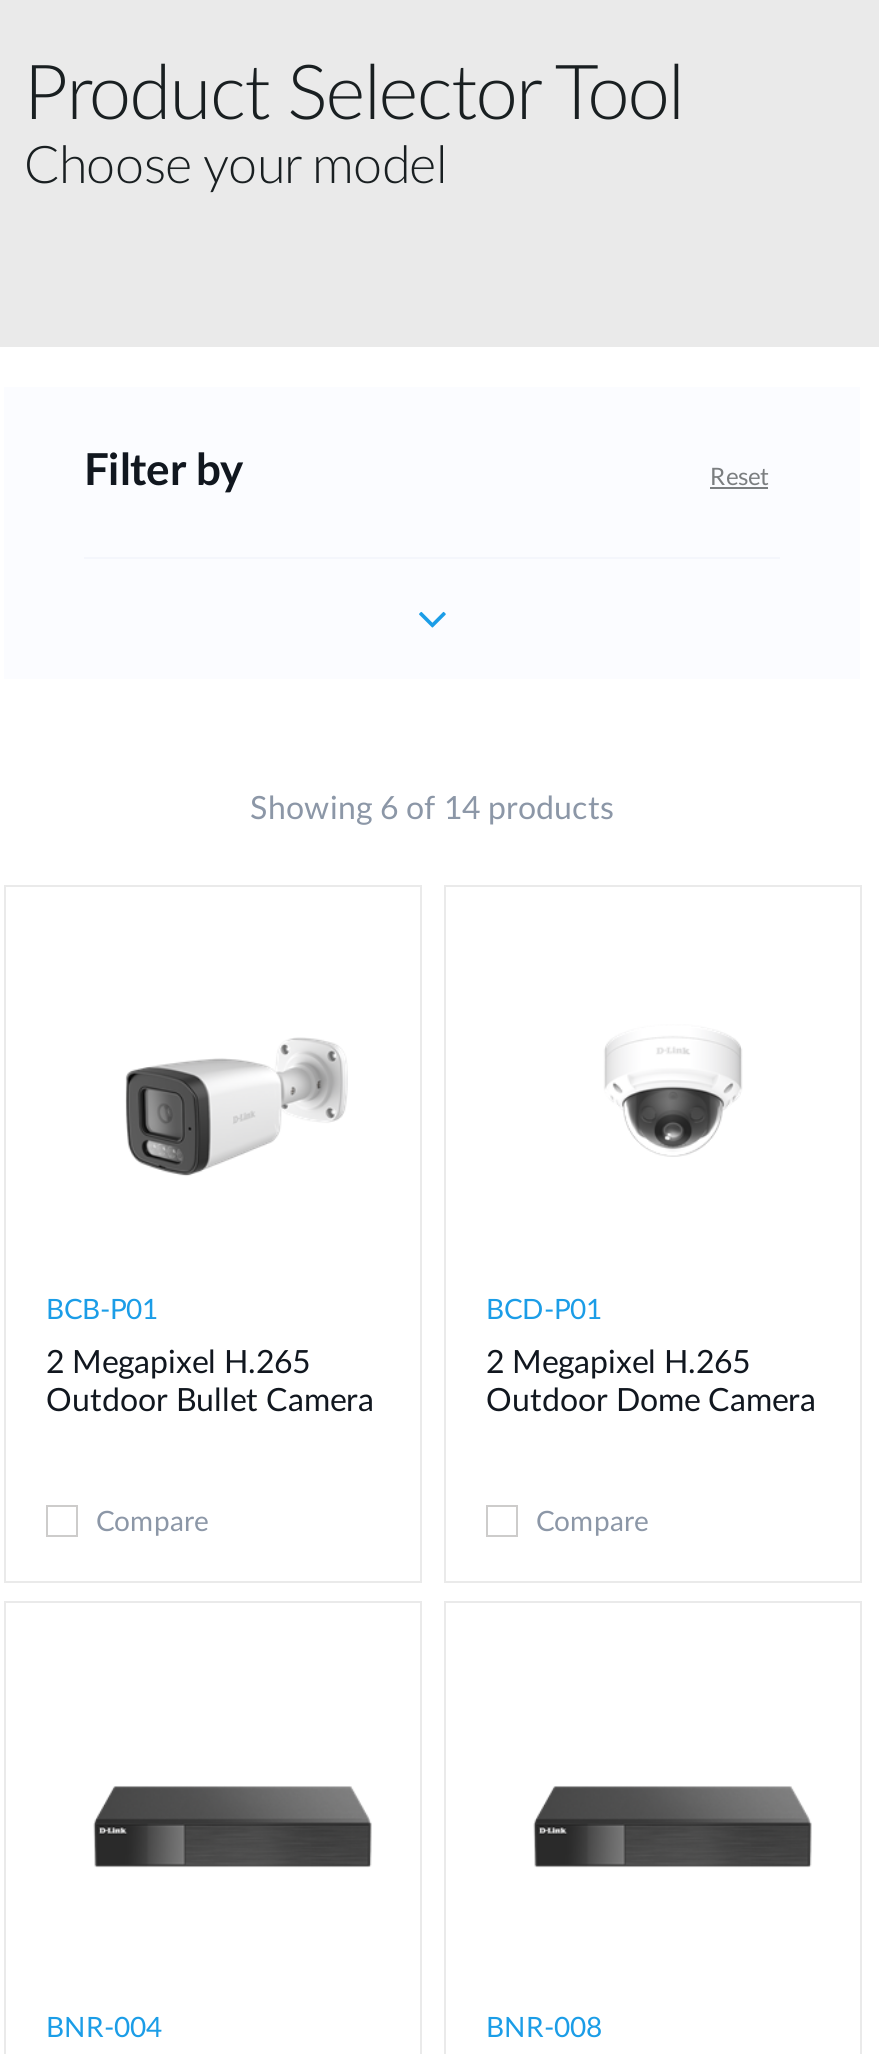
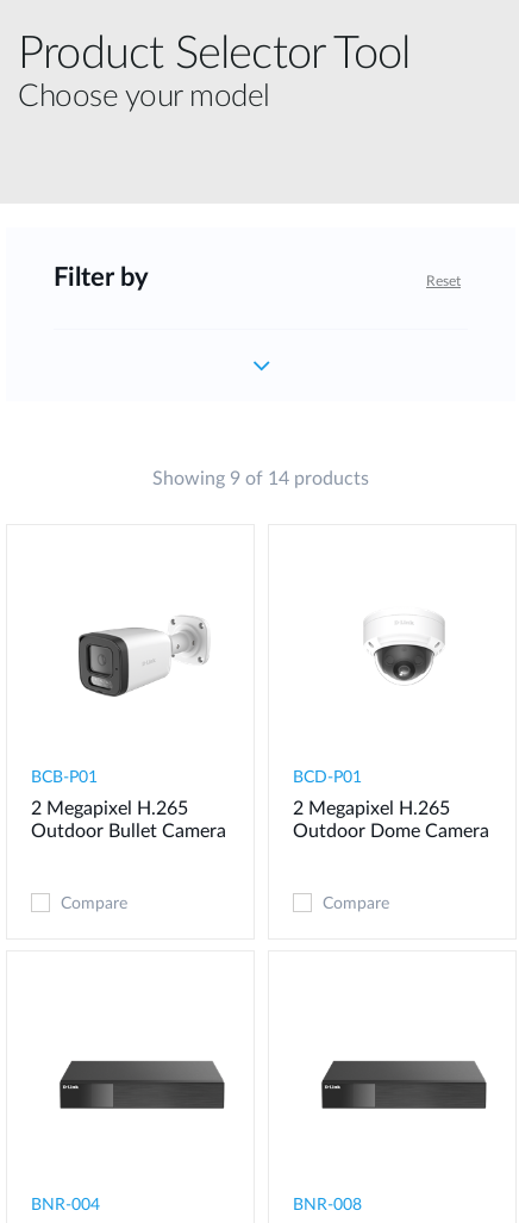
[250,793,614,825] Showing 6 of 14 products -> [152,469,369,488] Showing 9 of 14 products

